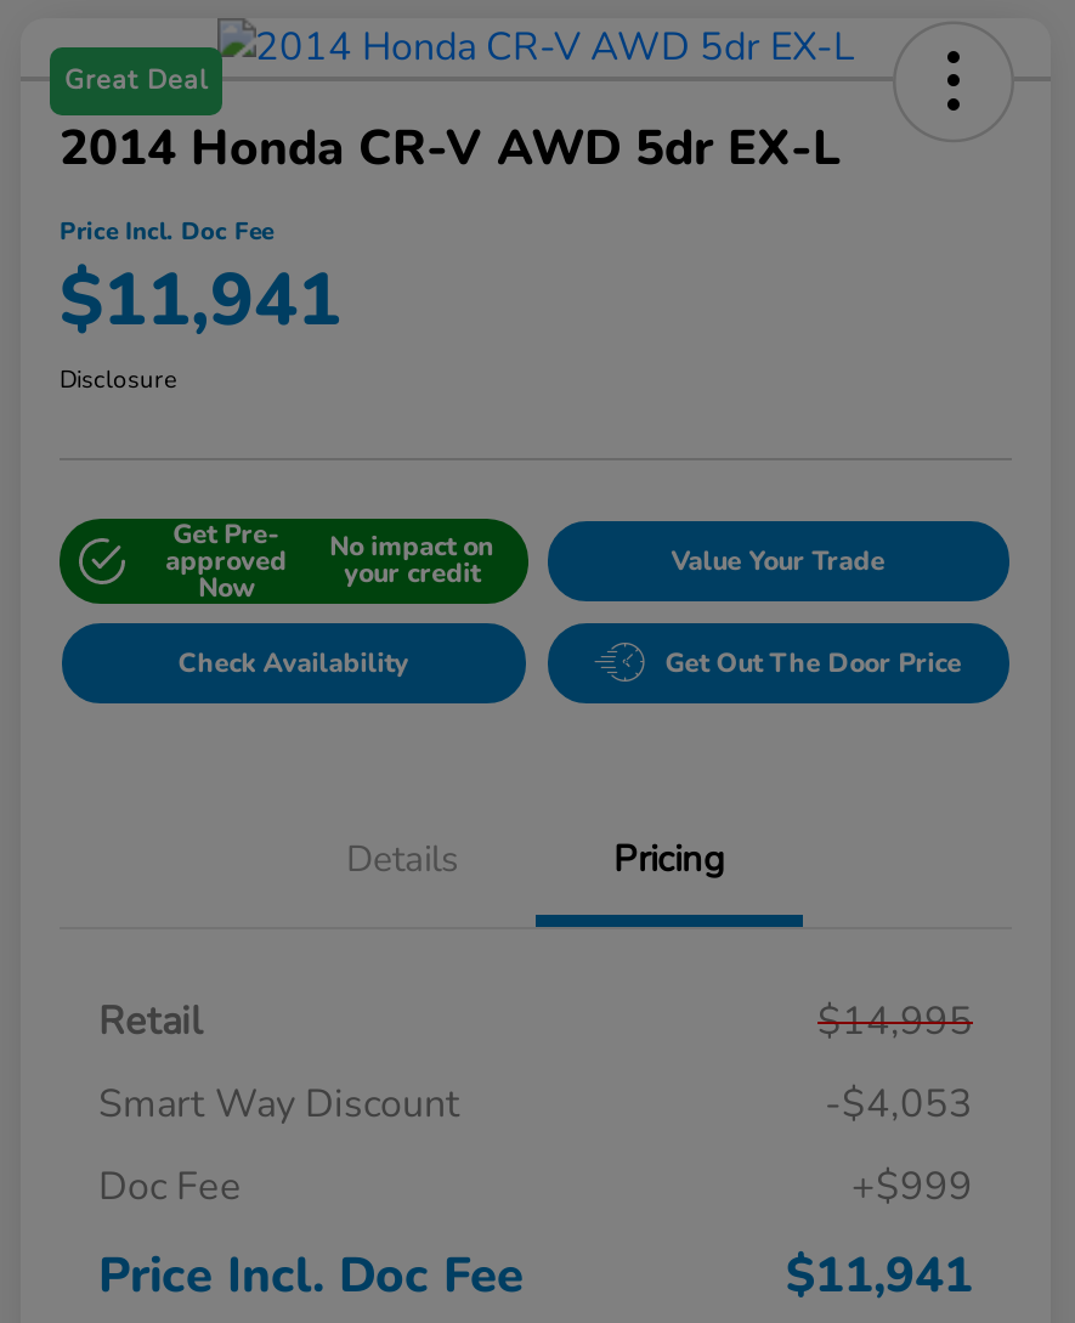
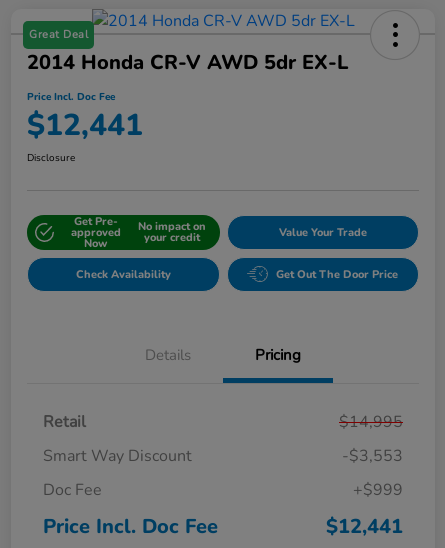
[60,251,341,351] $11,941 -> [27,105,143,146] $12,441
[825,1077,973,1131] -$4,053 -> [342,445,403,467] -$3,553
[786,1243,973,1308] $11,941 -> [326,513,403,540] $12,441

